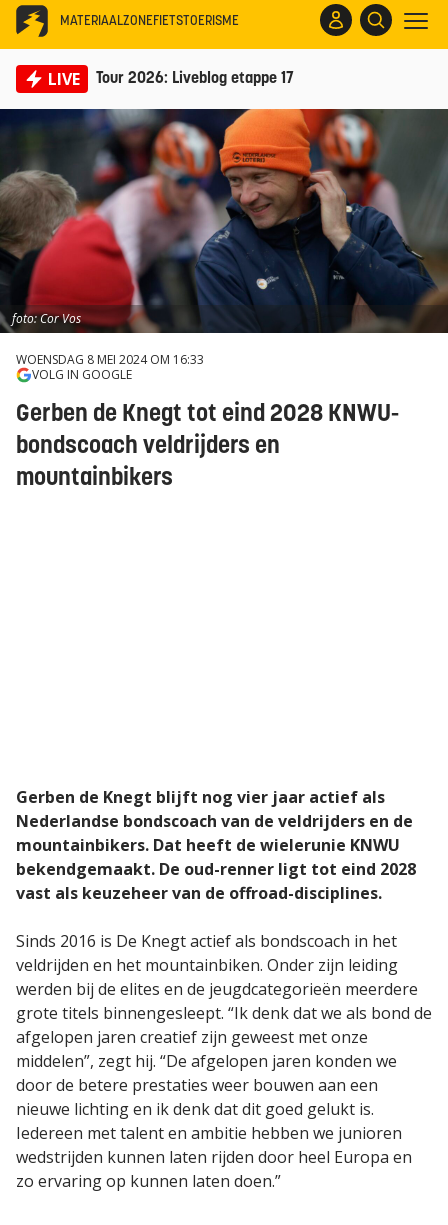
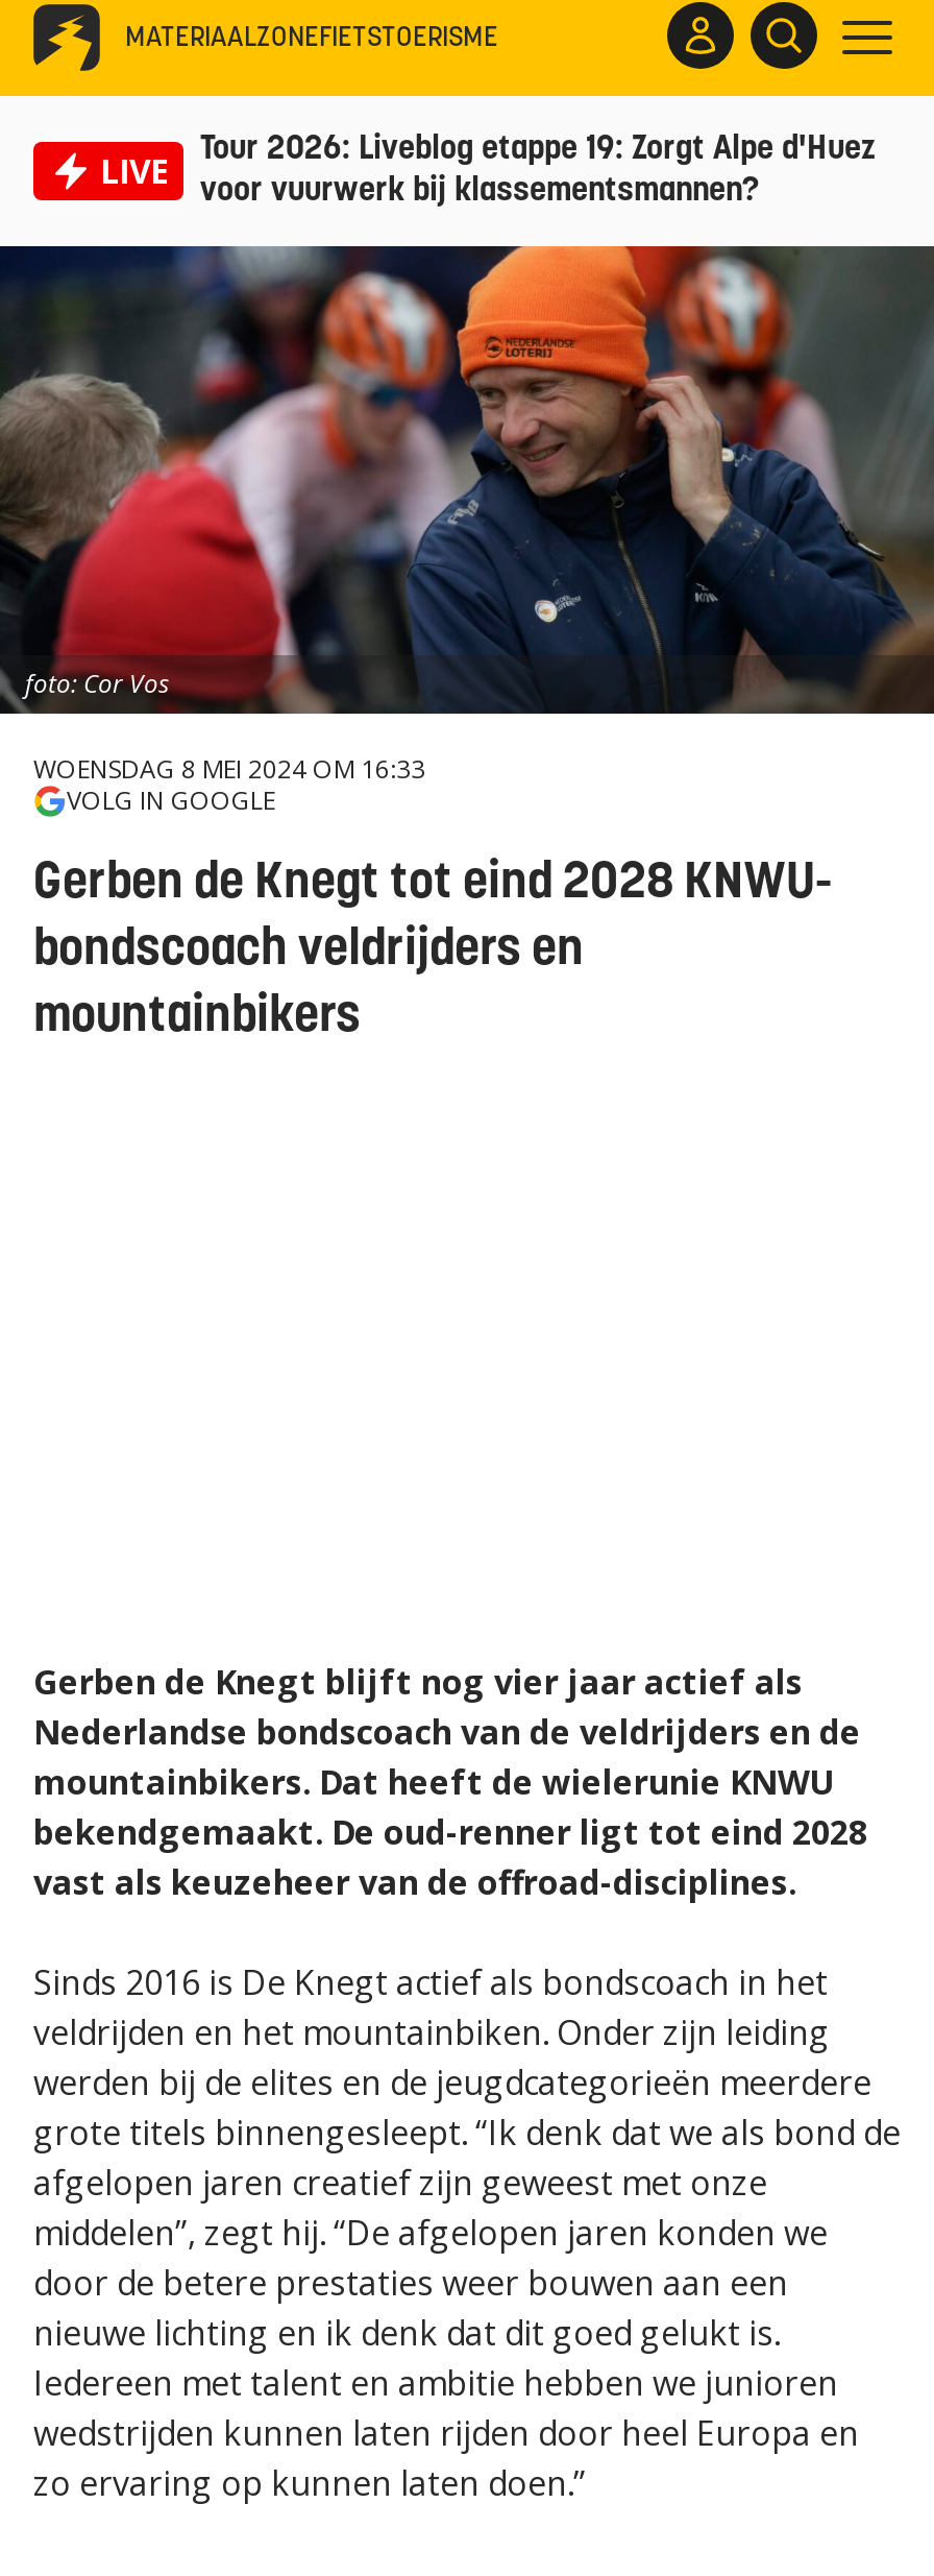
[96,71,294,87] Tour 2026: Liveblog etappe 17 -> [200,134,876,209] Tour 2026: Liveblog etappe 19: Zorgt Alpe d'Huez | voor vuurwerk bij klassementsmannen?

